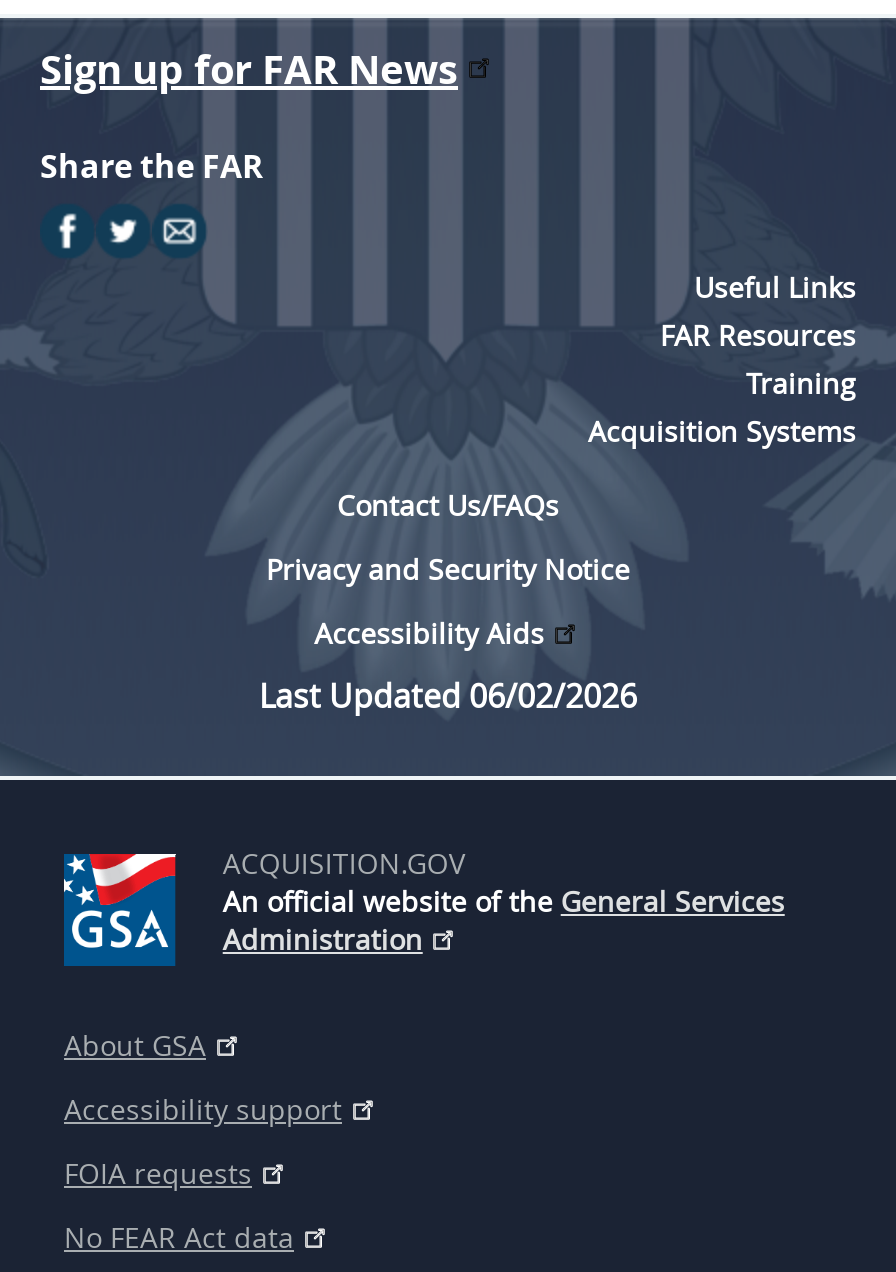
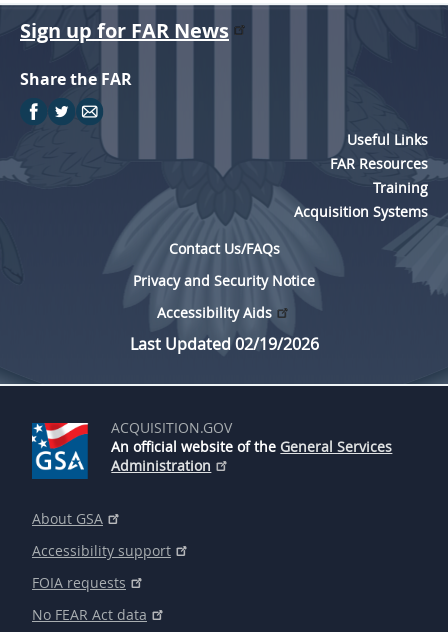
[259,674,637,718] Last Updated 06/02/2026 -> [129,333,318,355] Last Updated 02/19/2026

